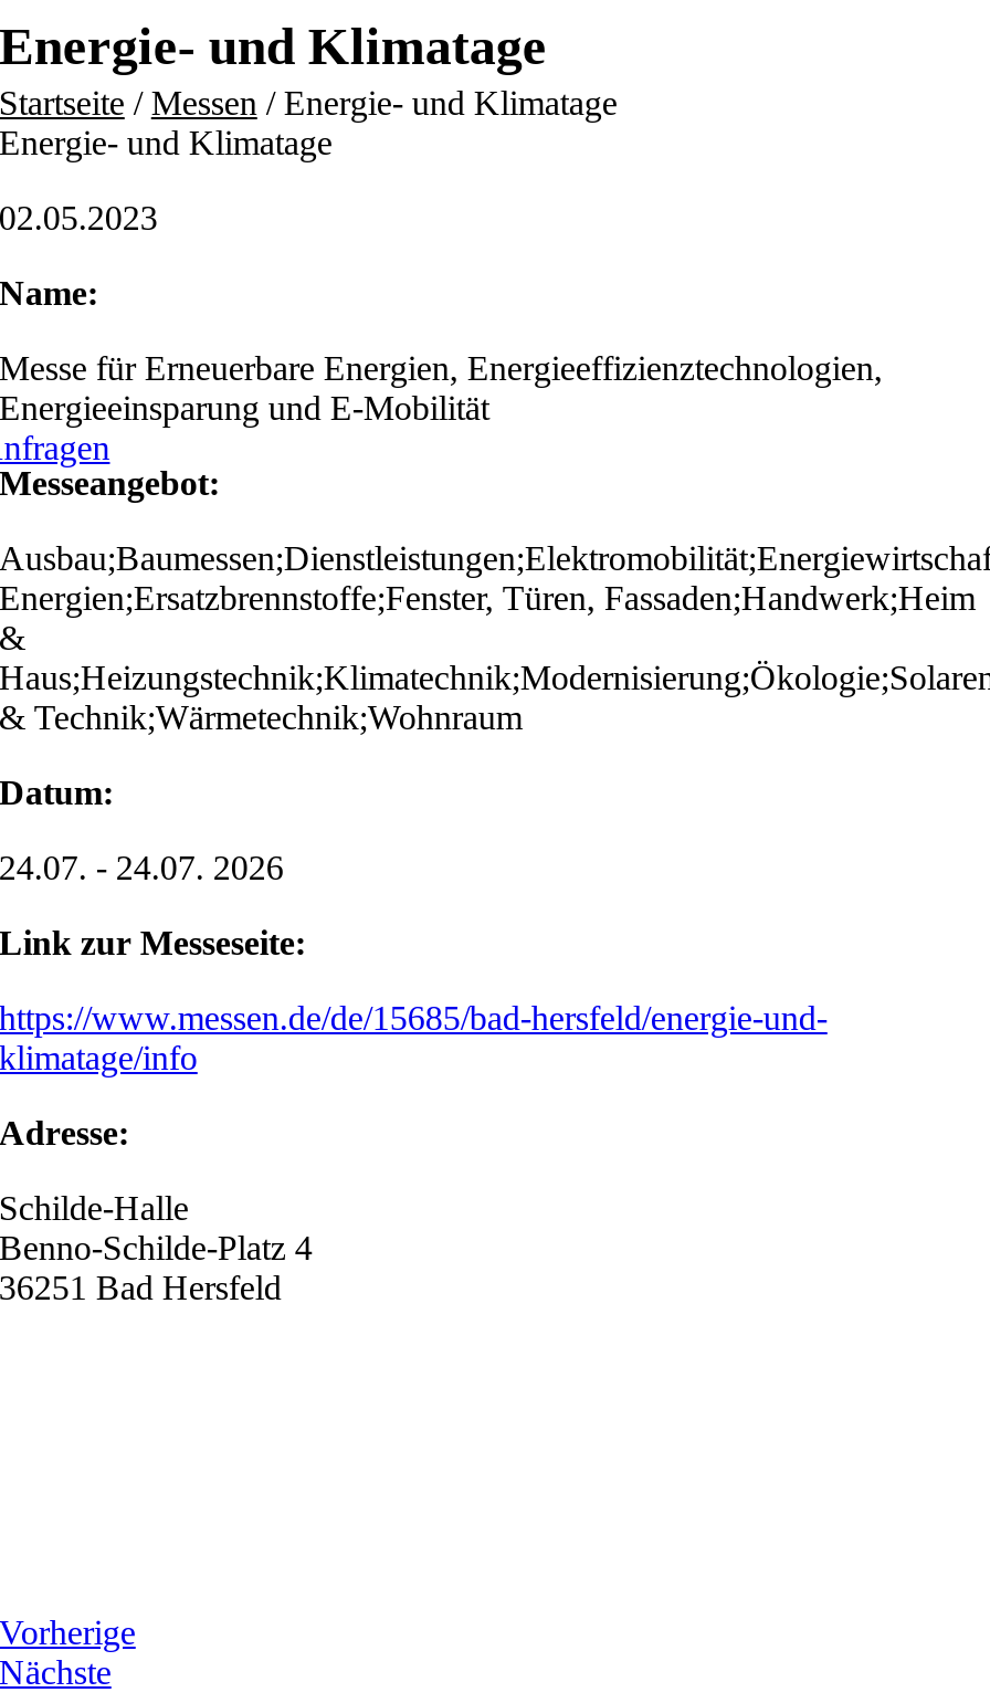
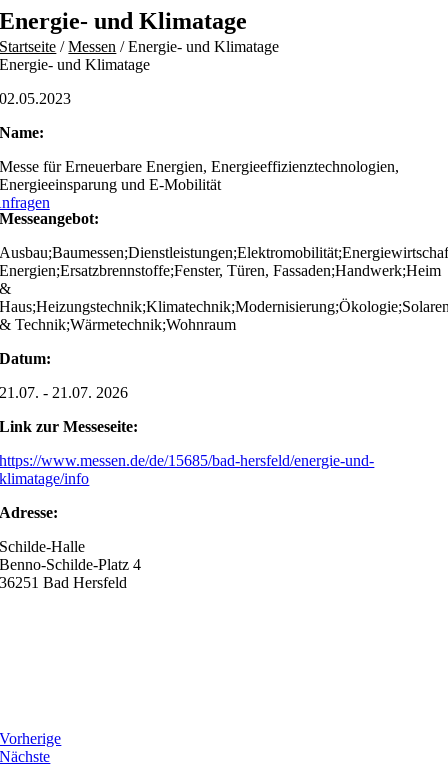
[0,849,284,886] 24.07. - 24.07. 2026 -> [0,384,128,401] 21.07. - 21.07. 2026

